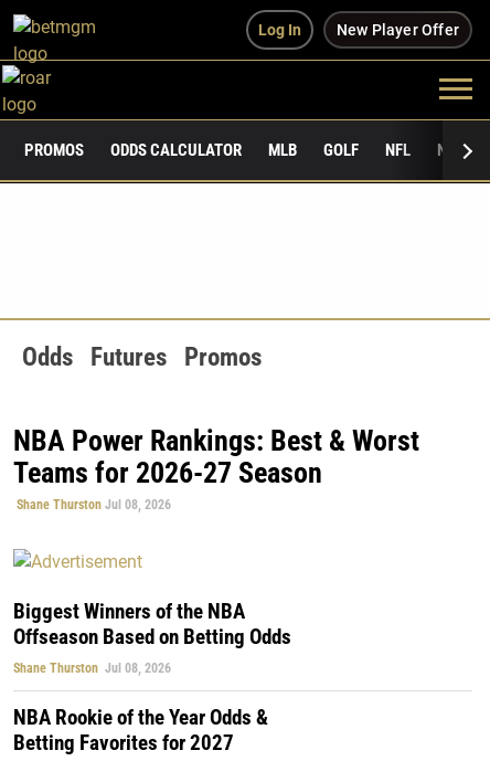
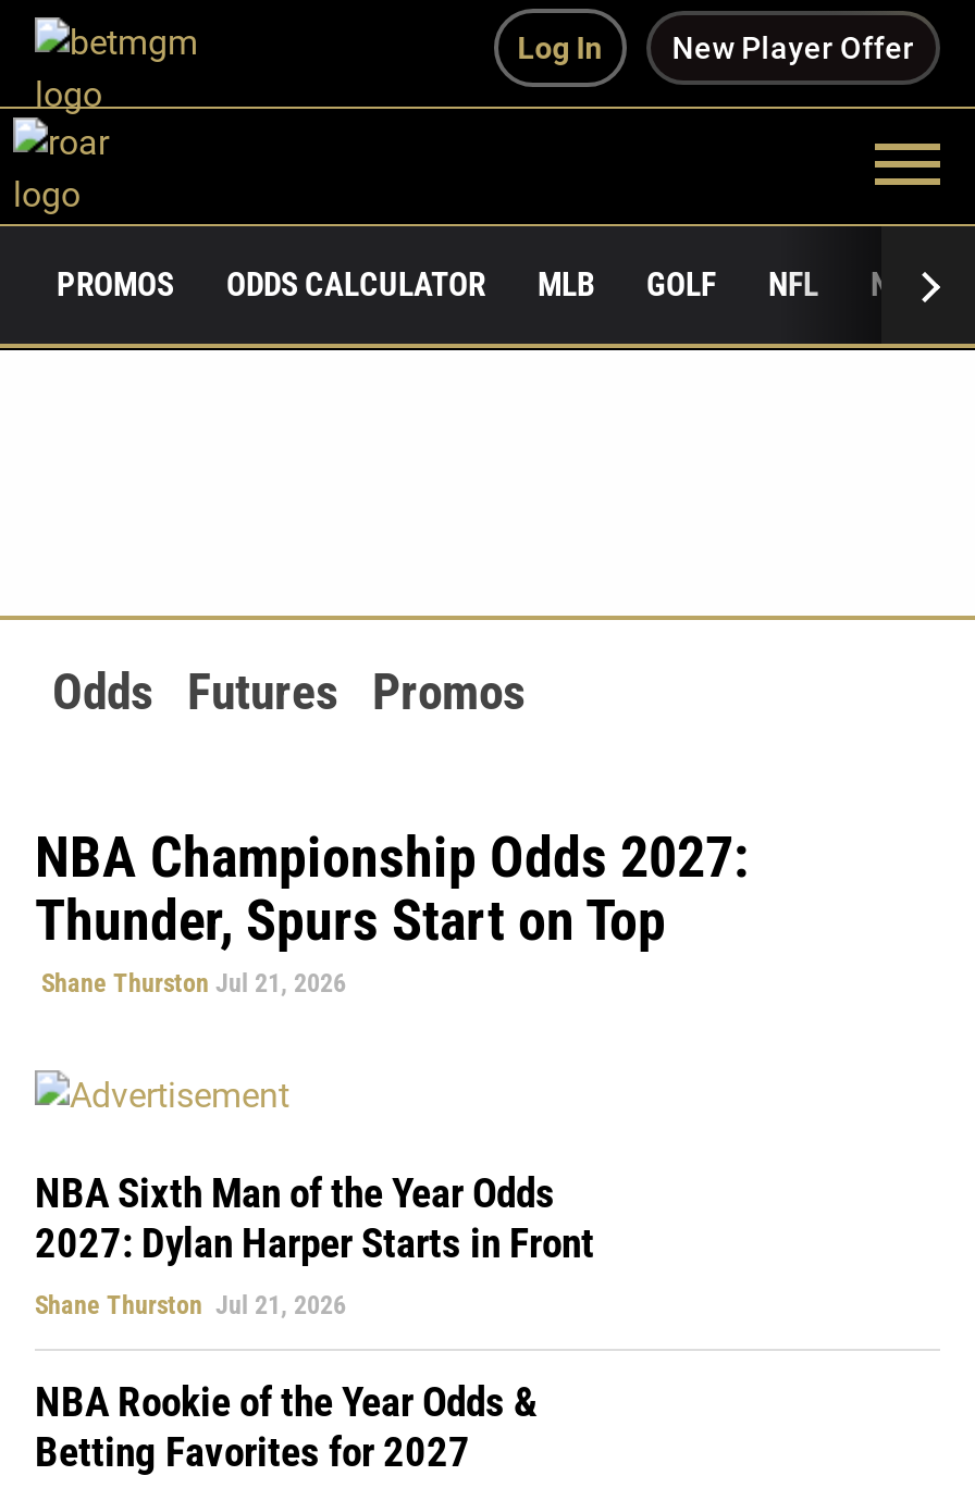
[13,424,419,512] NBA Power Rankings: Best & Worst | Teams for 2026-27 Season | Shane Thurston Jul 08, 2026 -> [35,824,749,999] NBA Championship Odds 2027: | Thunder, Spurs Start on Top | Shane Thurston Jul 21, 2026
[13,598,291,676] Biggest Winners of the NBA | Offseason Based on Betting Odds | Shane Thurston Jul 08, 2026 -> [35,1168,594,1320] NBA Sixth Man of the Year Odds | 2027: Dylan Harper Starts in Front | Shane Thurston Jul 21, 2026

